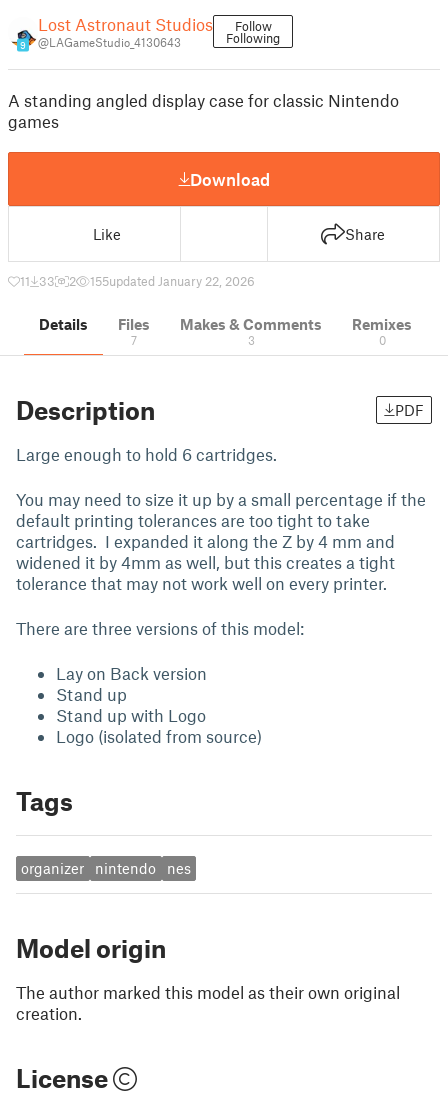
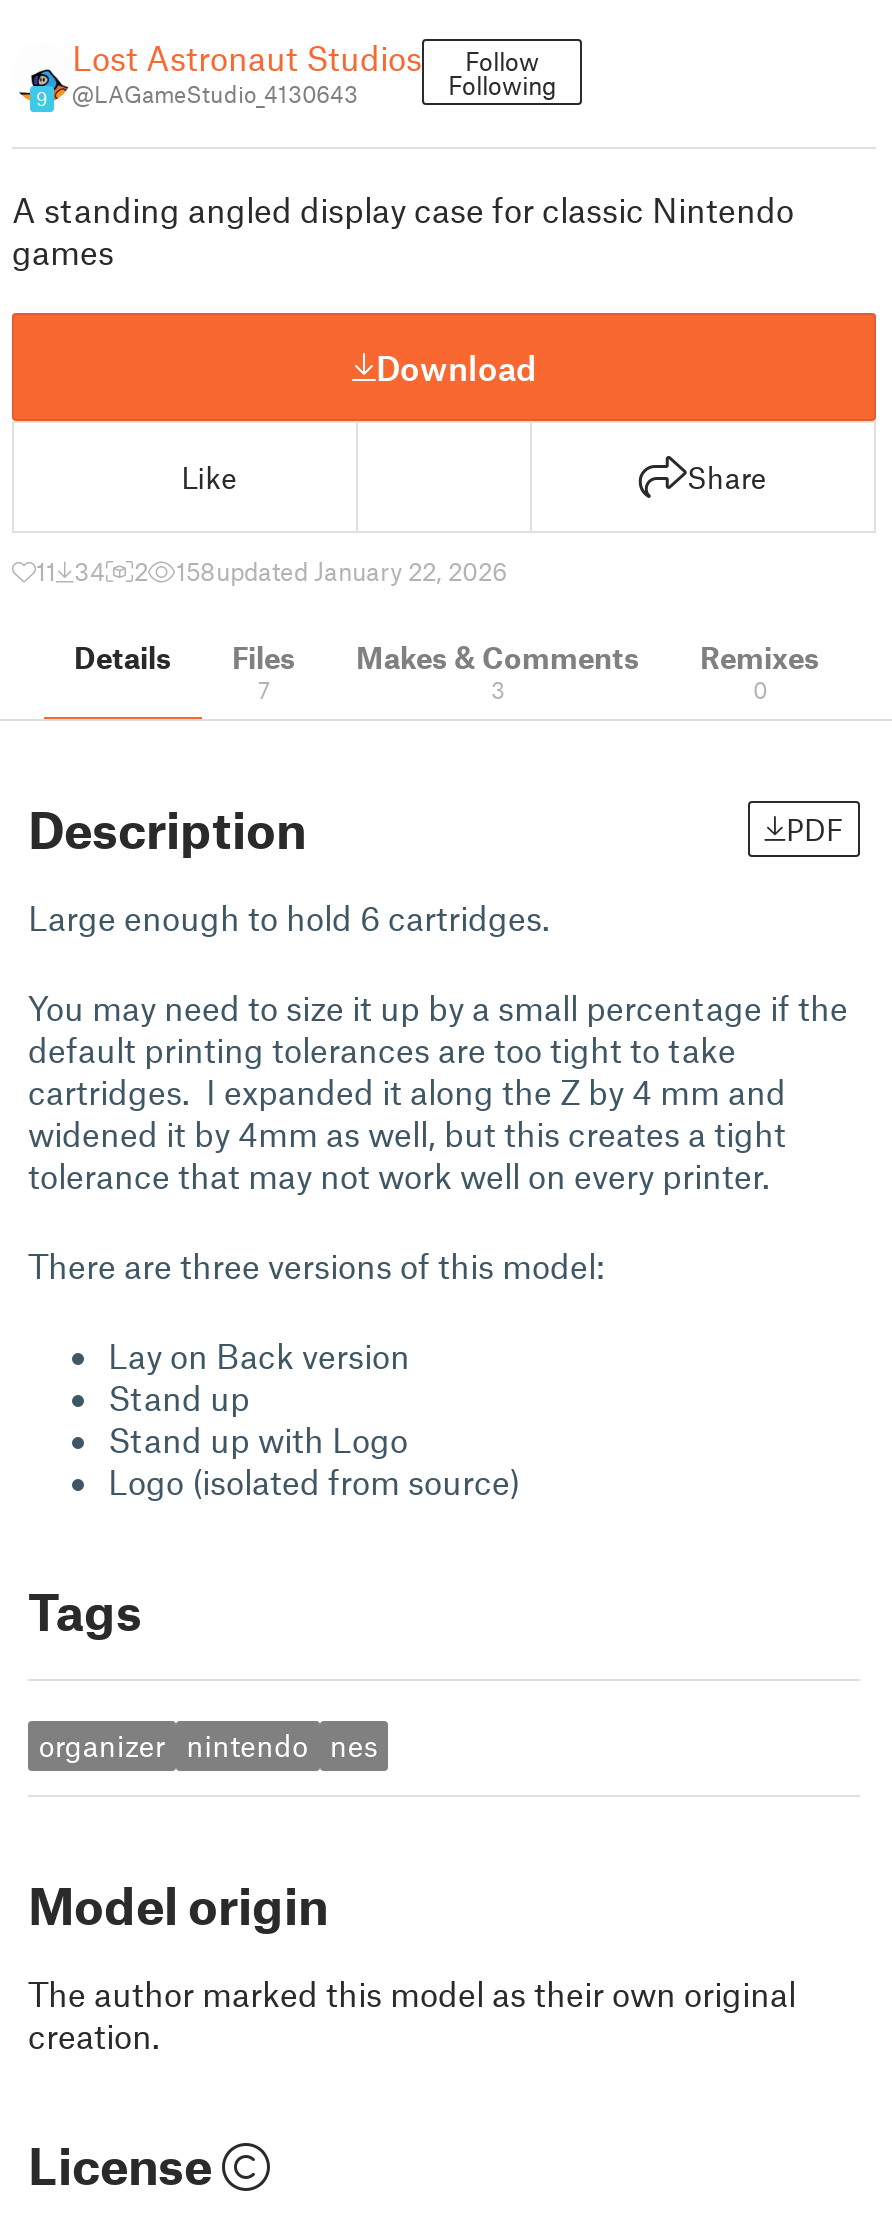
[20,273,55,289] 11 33 -> [36,555,106,587] 11 34
[90,273,255,289] 155updated January 22, 2026 -> [176,555,508,587] 158updated January 22, 2026

